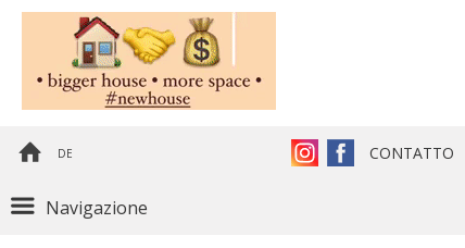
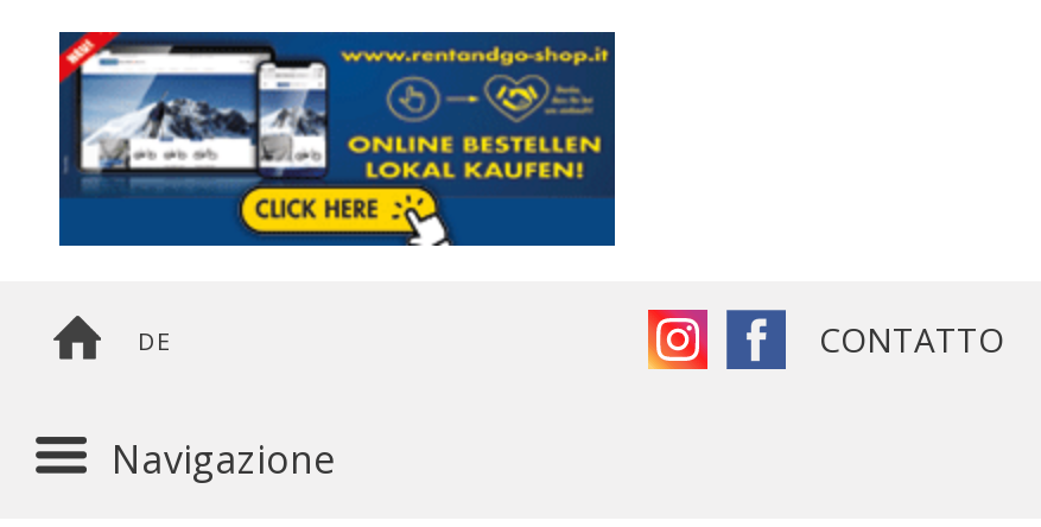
[22,12,276,110] [image] -> [57,30,617,248] [image]

